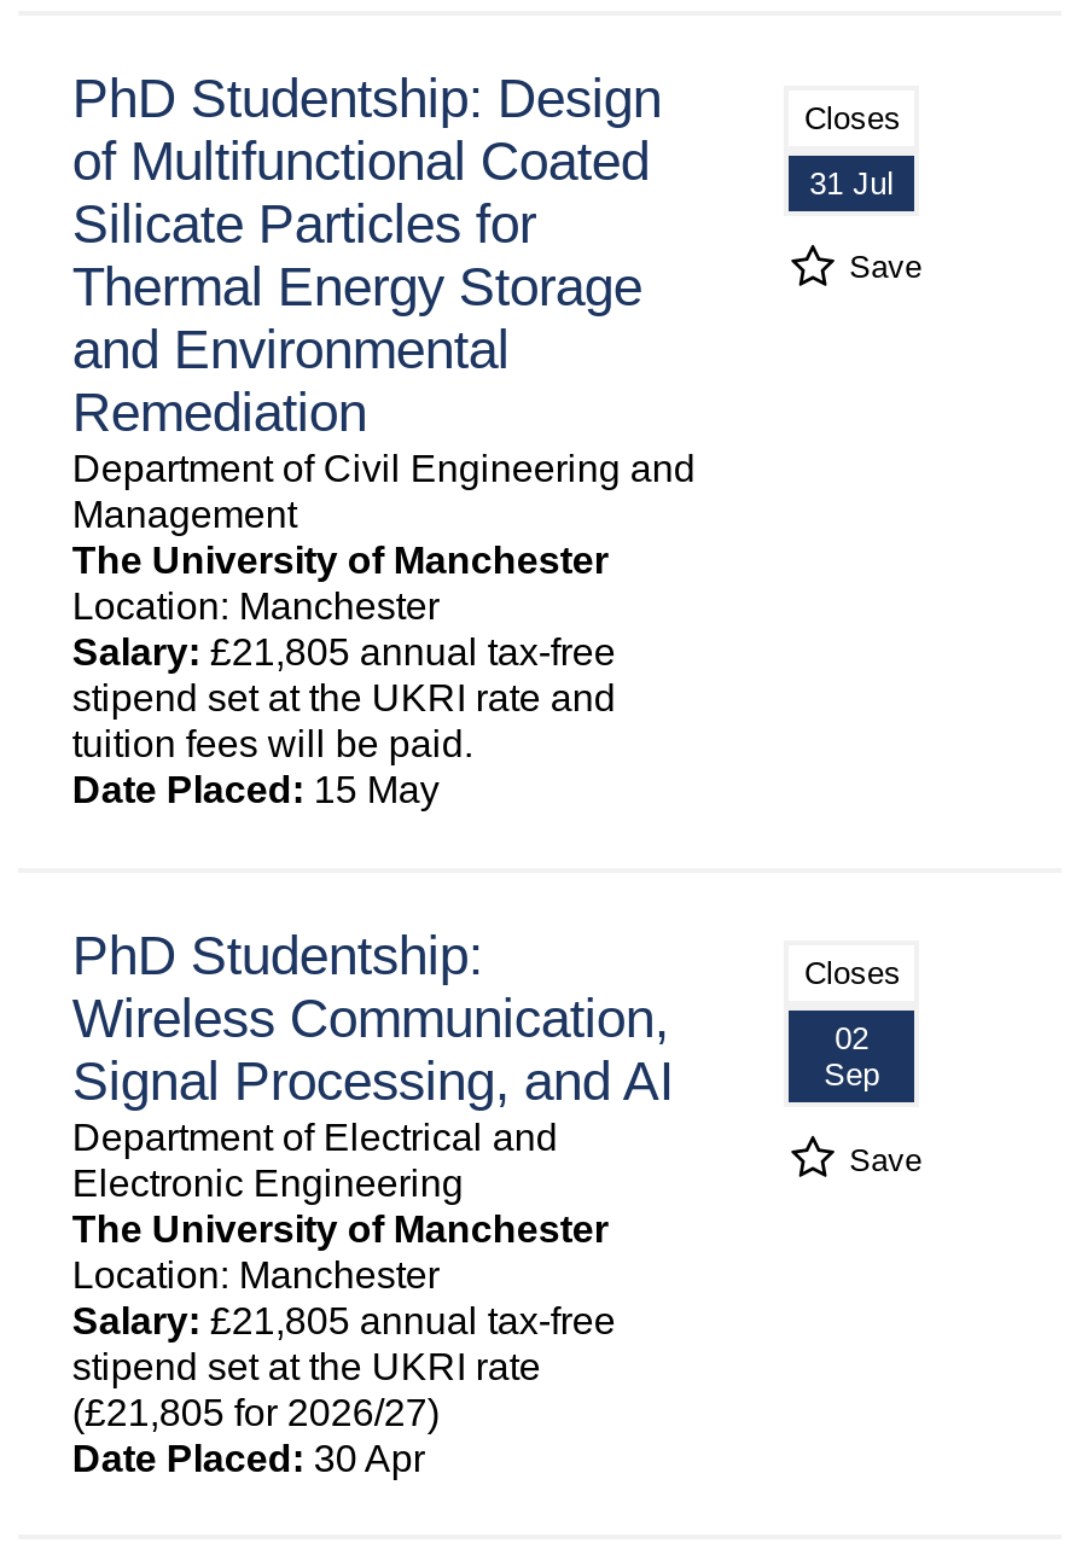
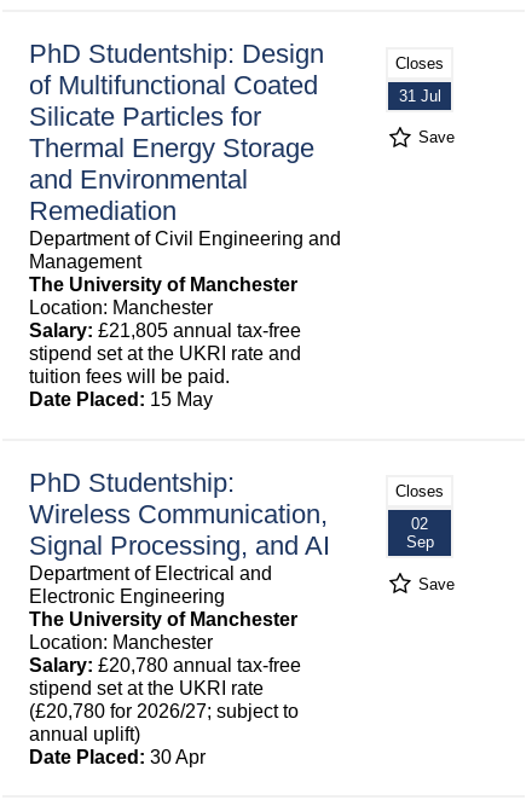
[72,1300,616,1341] Salary: £21,805 annual tax-free -> [30,655,302,676] Salary: £20,780 annual tax-free
[72,1392,439,1433] (£21,805 for 2026/27) -> [30,701,299,744] (£20,780 for 2026/27; subject to | annual uplift)

